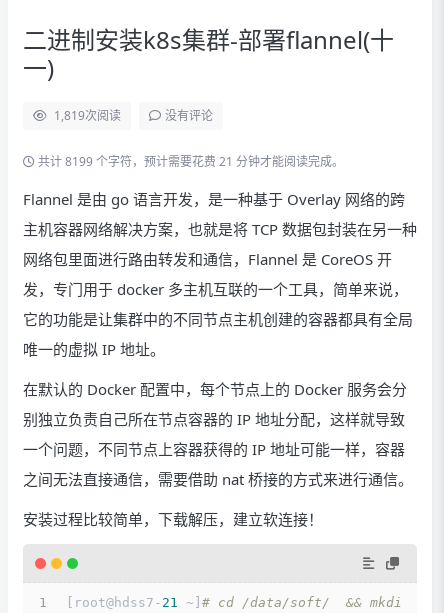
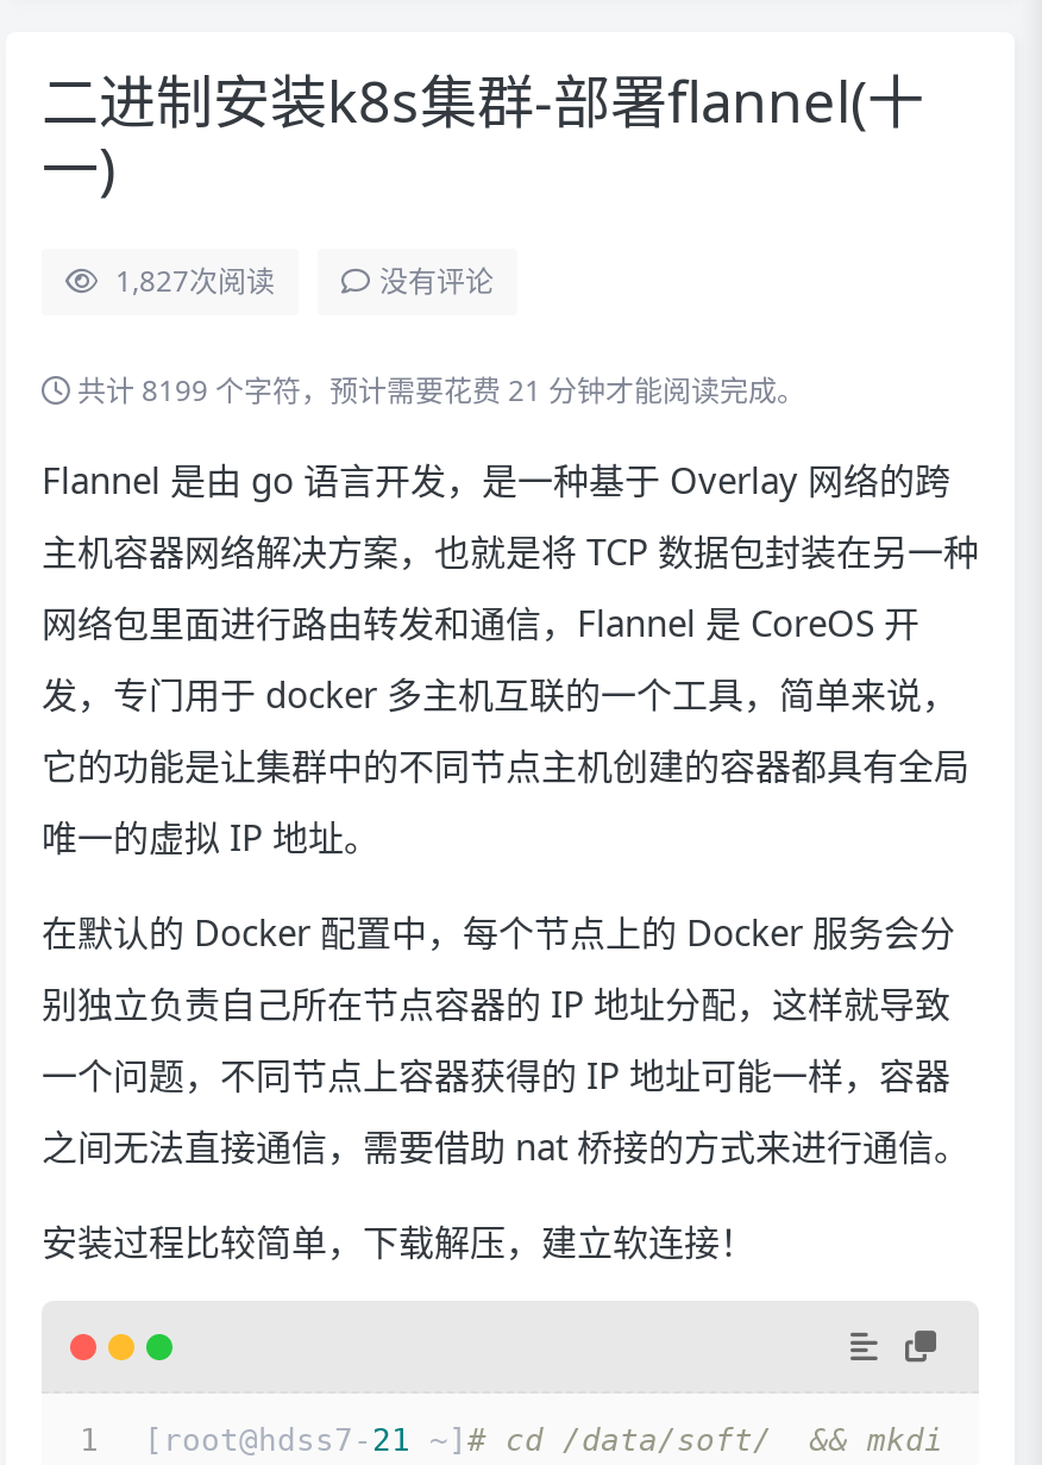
[54,107,121,124] 1,819次阅读 -> [115,261,275,301] 1,827次阅读

